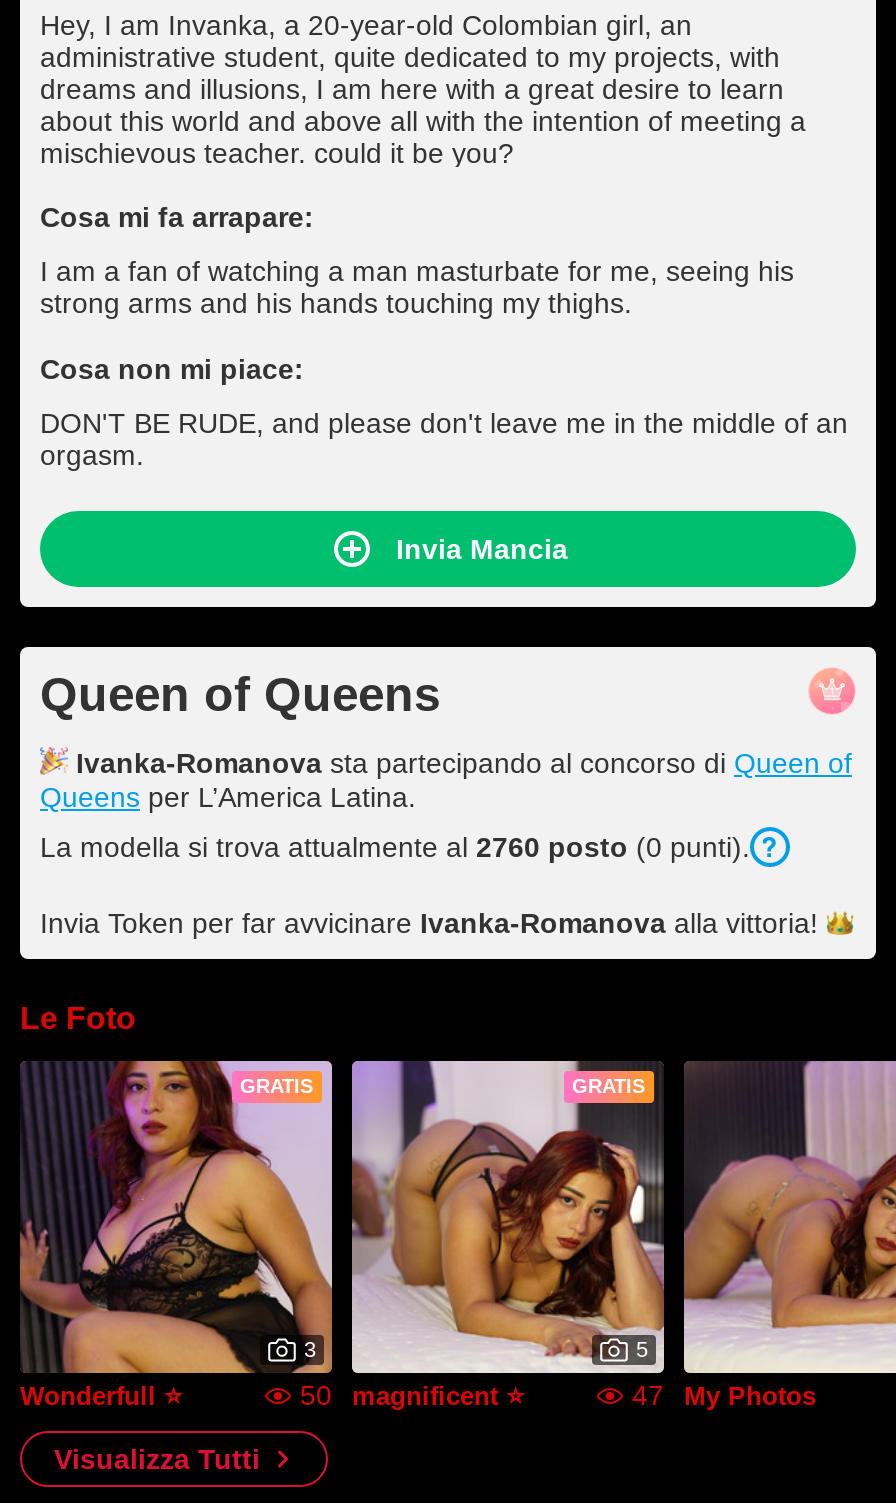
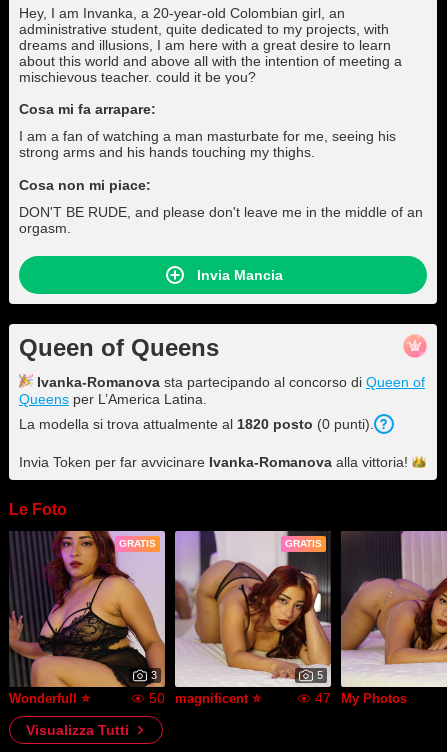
[40,831,750,863] La modella si trova attualmente al 2760 posto (0 punti). -> [19,416,374,432] La modella si trova attualmente al 1820 posto (0 punti).

